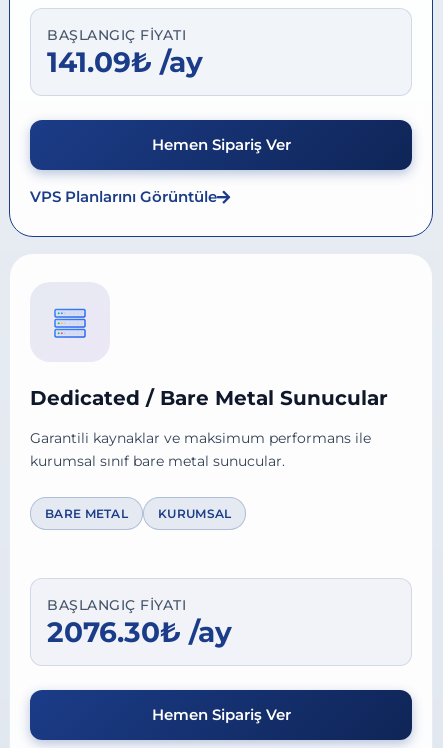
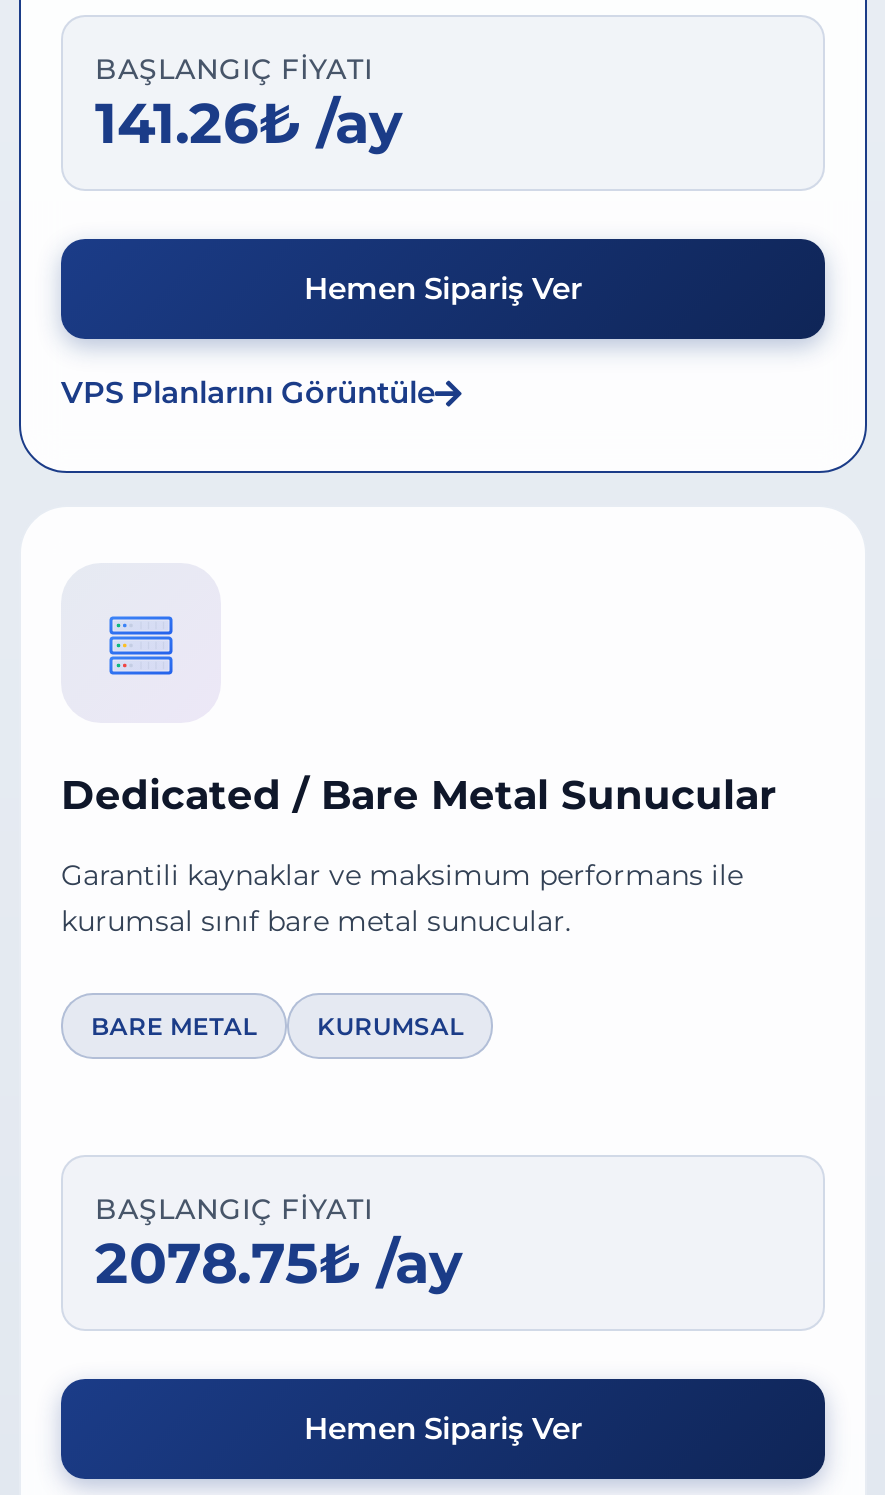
[47,45,203,79] 141.09₺ /ay -> [95,89,403,157] 141.26₺ /ay
[47,615,232,649] 2076.30₺ /ay -> [95,1229,463,1297] 2078.75₺ /ay

